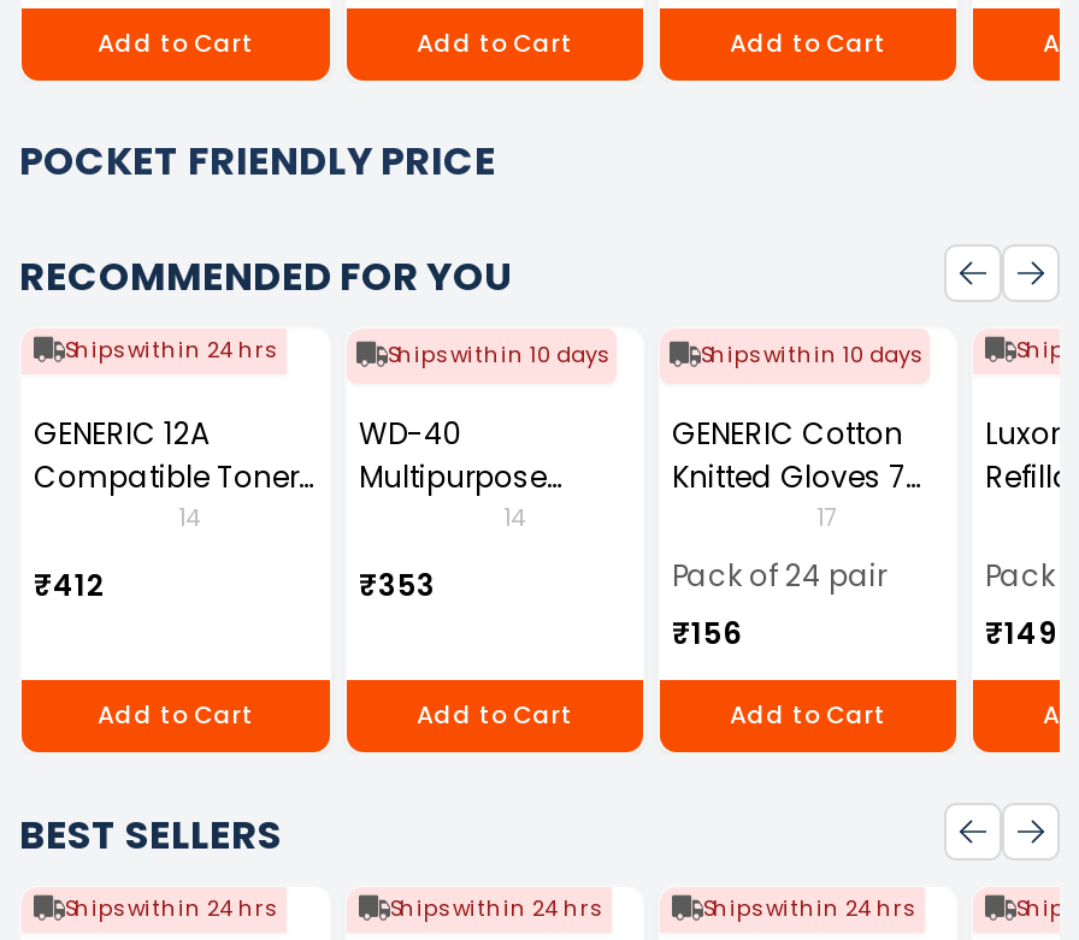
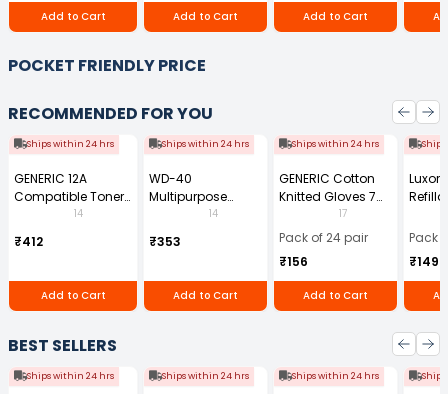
[388,340,607,369] Ships within 10 days -> [162,138,249,150] Ships within 24 hrs
[701,340,920,369] Ships within 10 days -> [292,138,379,150] Ships within 24 hrs

